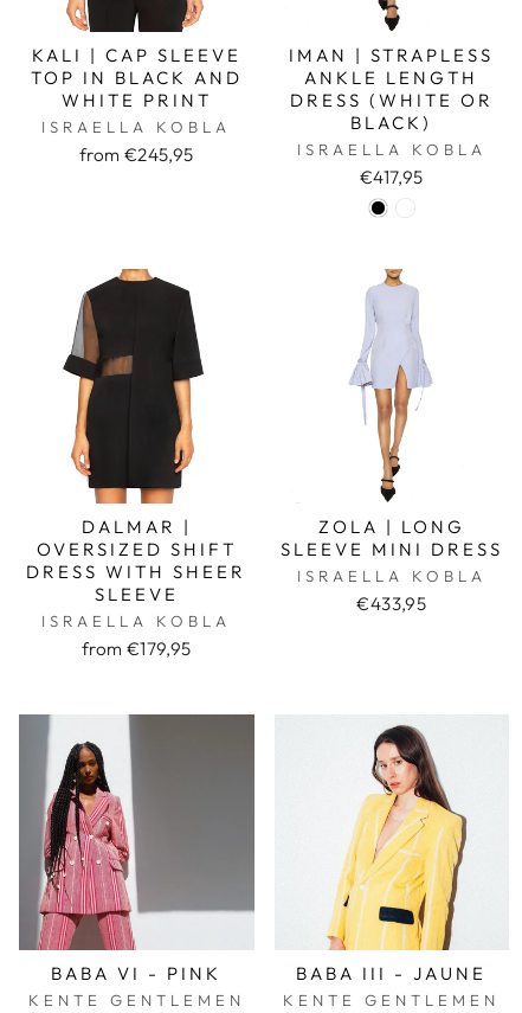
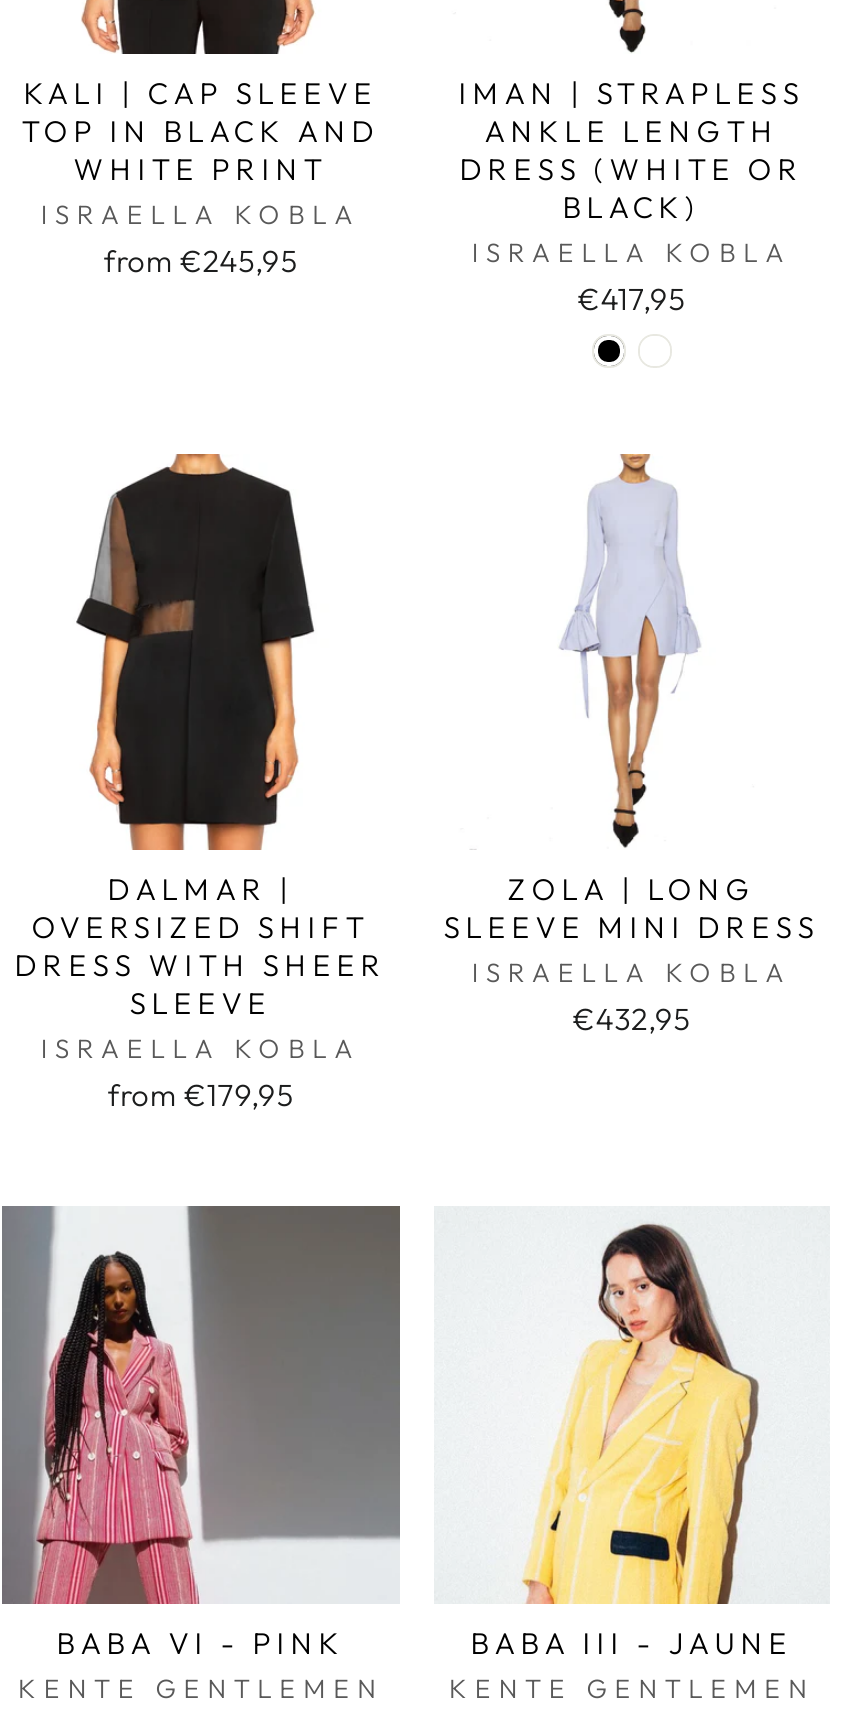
[357,592,426,615] €433,95 -> [573,1000,690,1038] €432,95

